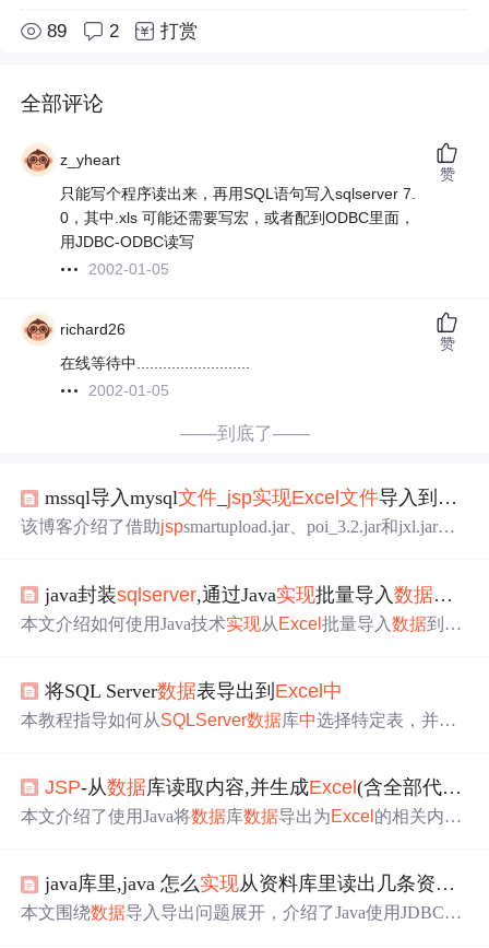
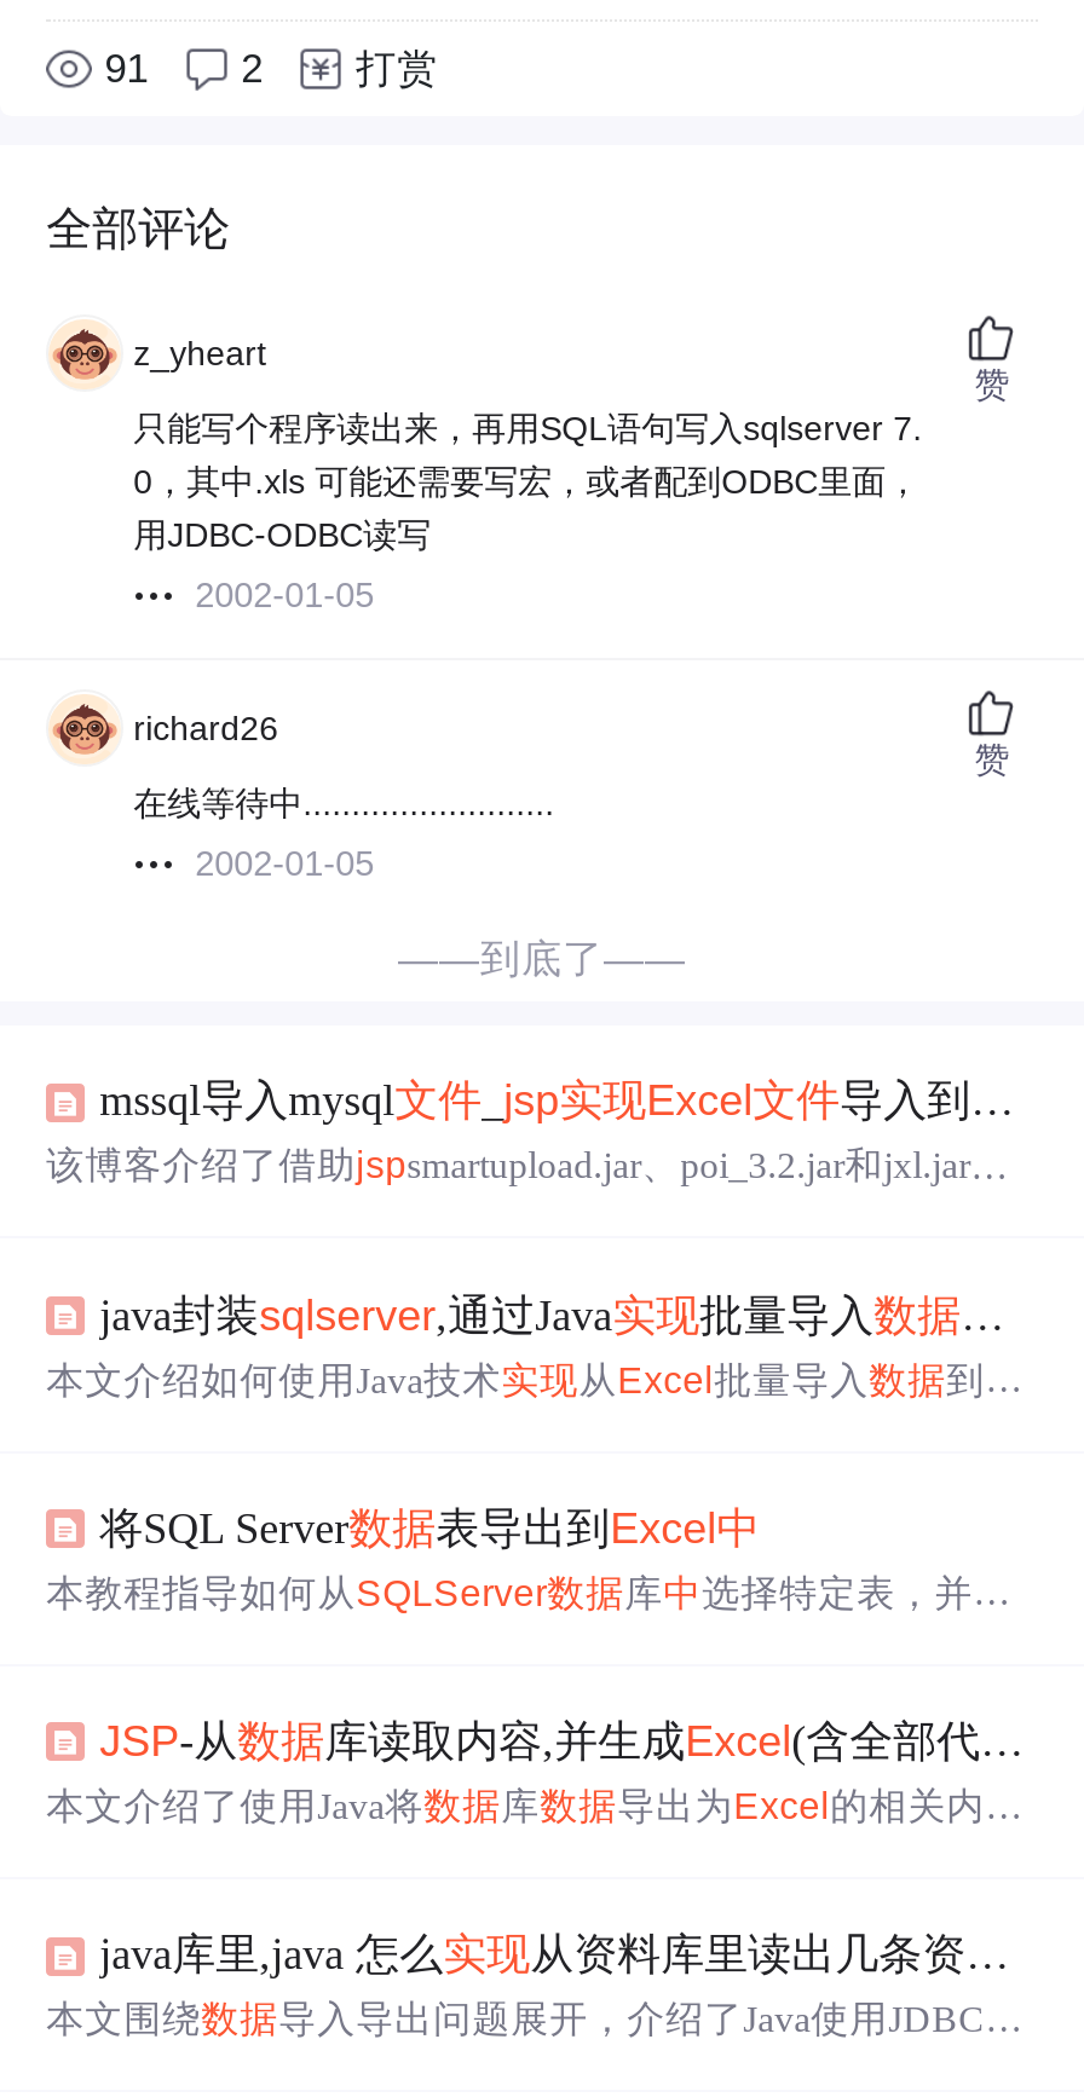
[47,21,67,42] 89 -> [105,47,148,93] 91

